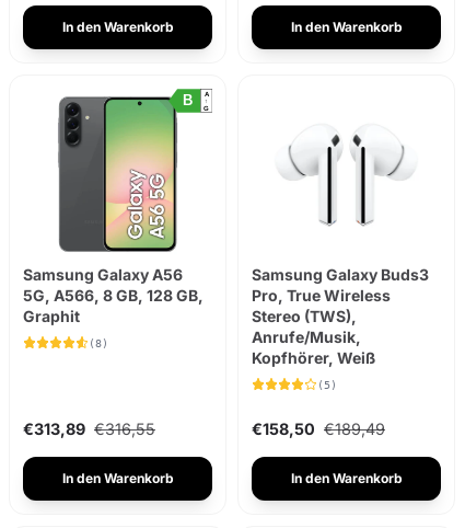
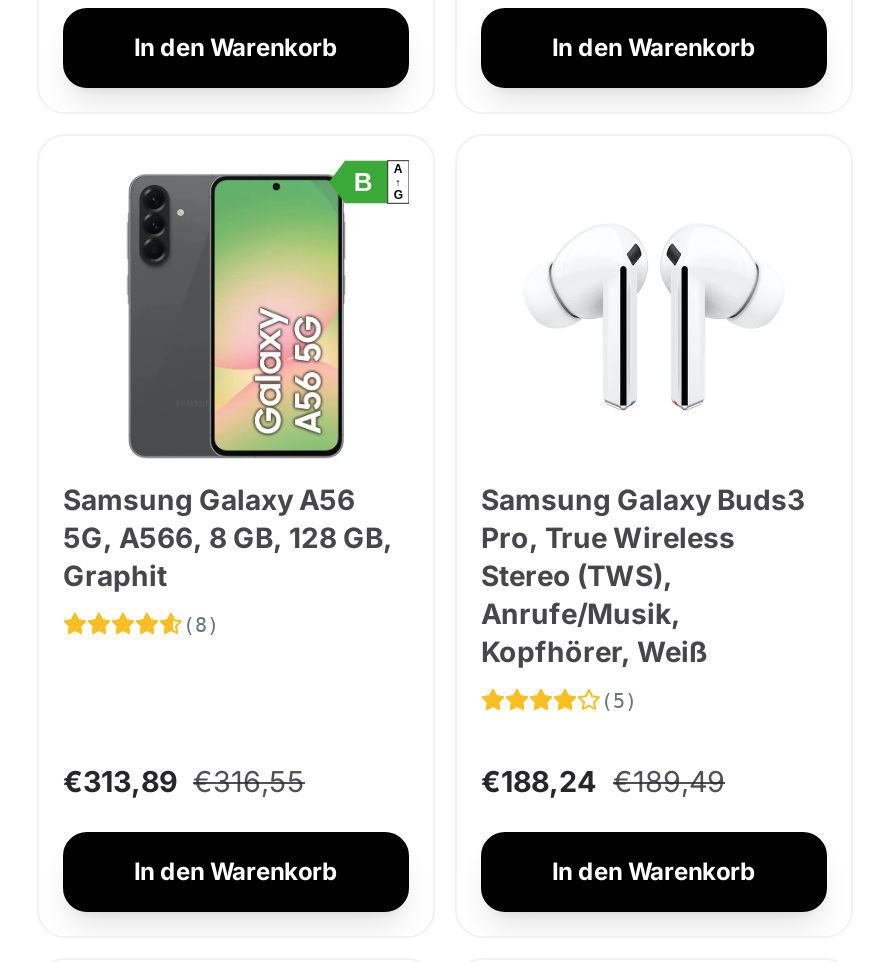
[252,419,385,438] €158,50 €189,49 -> [481,764,725,798] €188,24 €189,49

